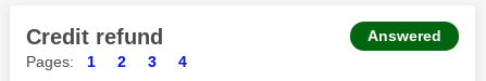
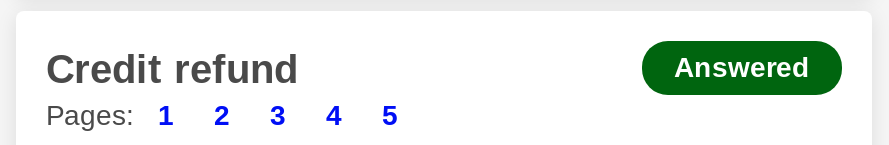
none -> [382,99,398,131] 5

